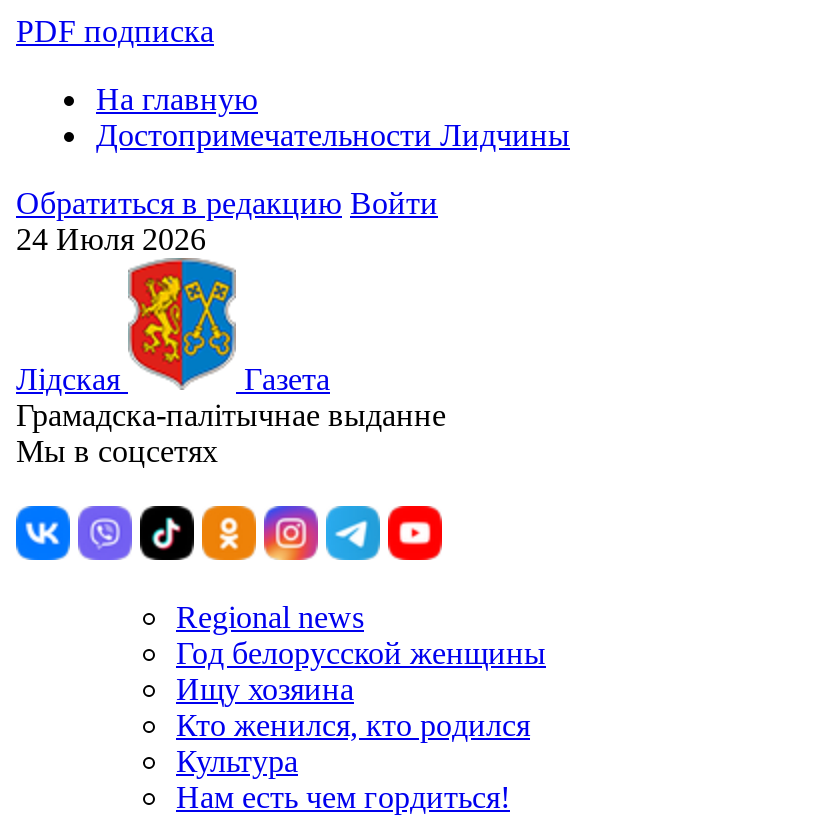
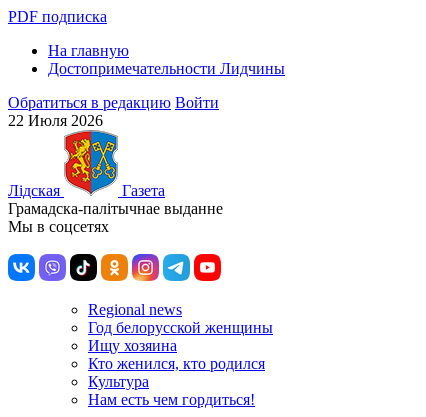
[16,222,206,256] 24 Июля 2026 -> [8,112,103,129] 22 Июля 2026

